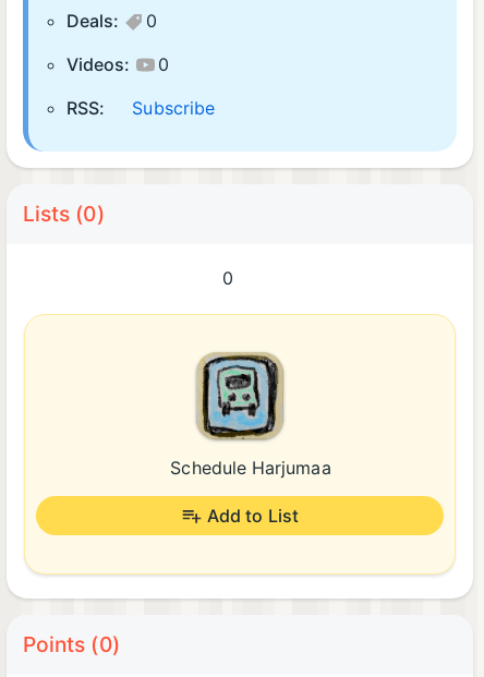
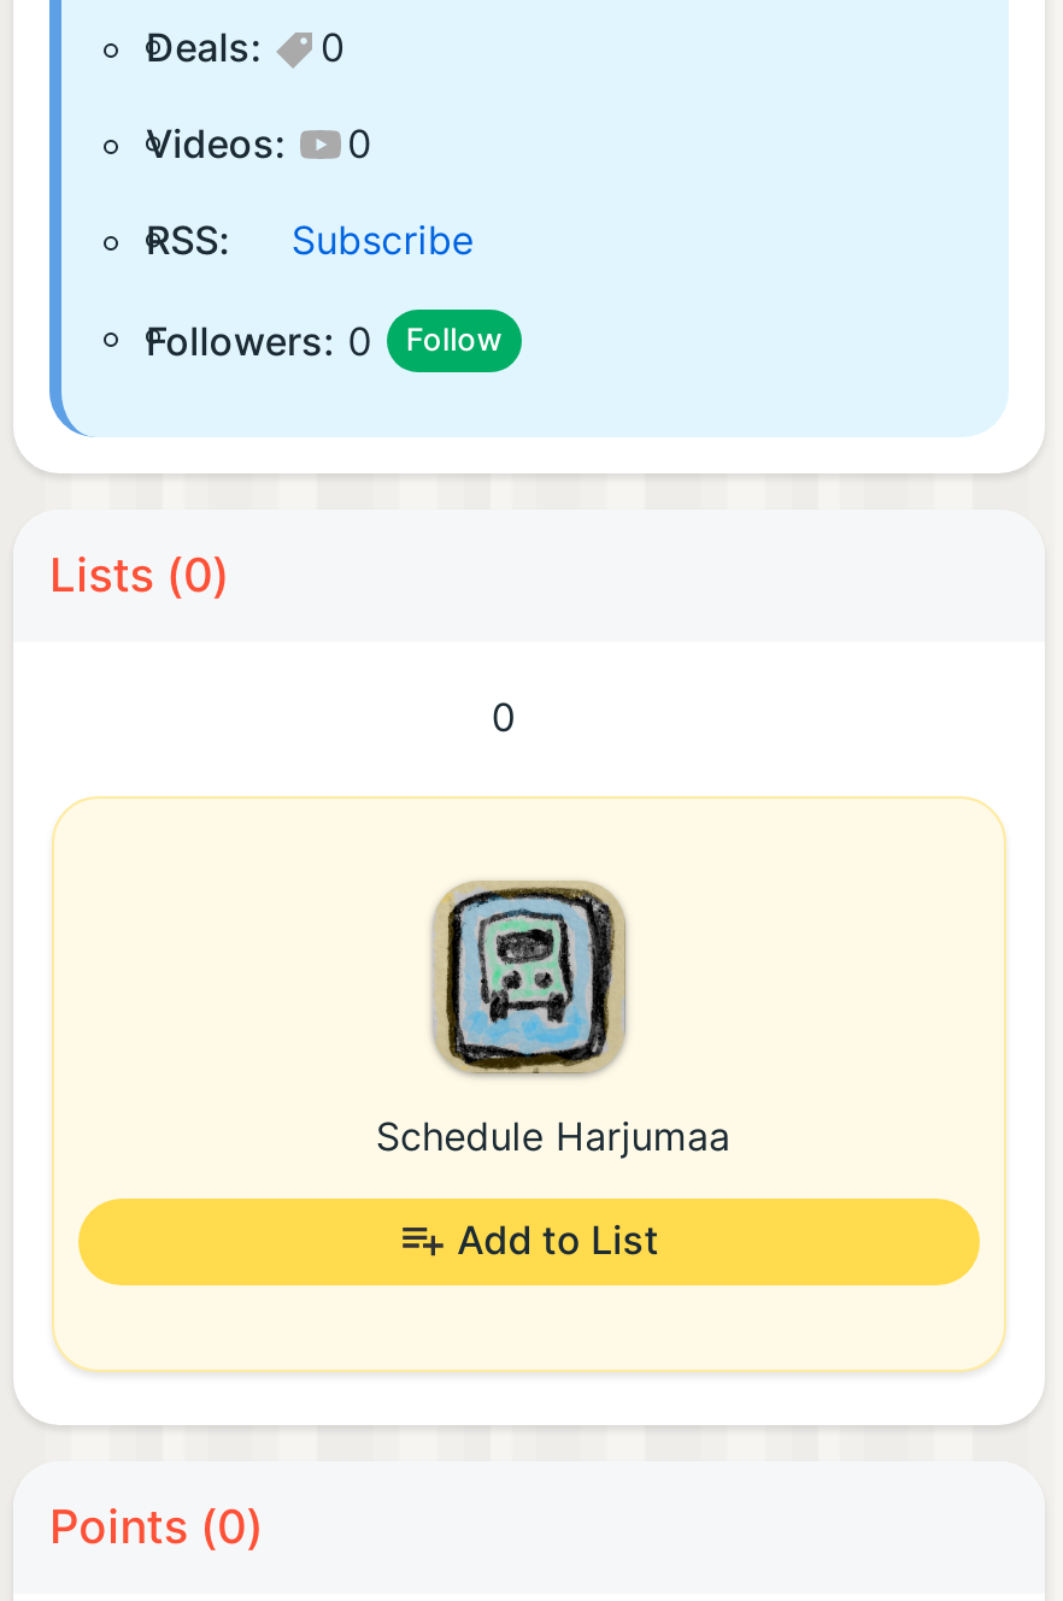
none -> [146,316,503,365] Followers: 0 | Follow

